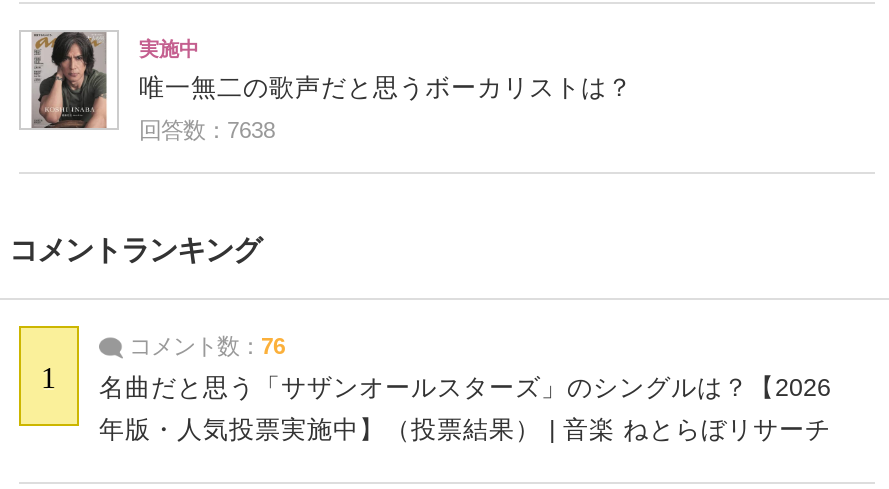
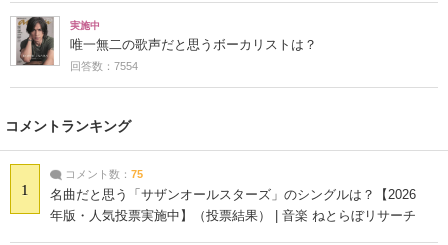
[139,119,275,143] 回答数：7638 -> [70,60,138,72] 回答数：7554
[123,335,285,359] コメント数：76 -> [62,168,143,180] コメント数：75

